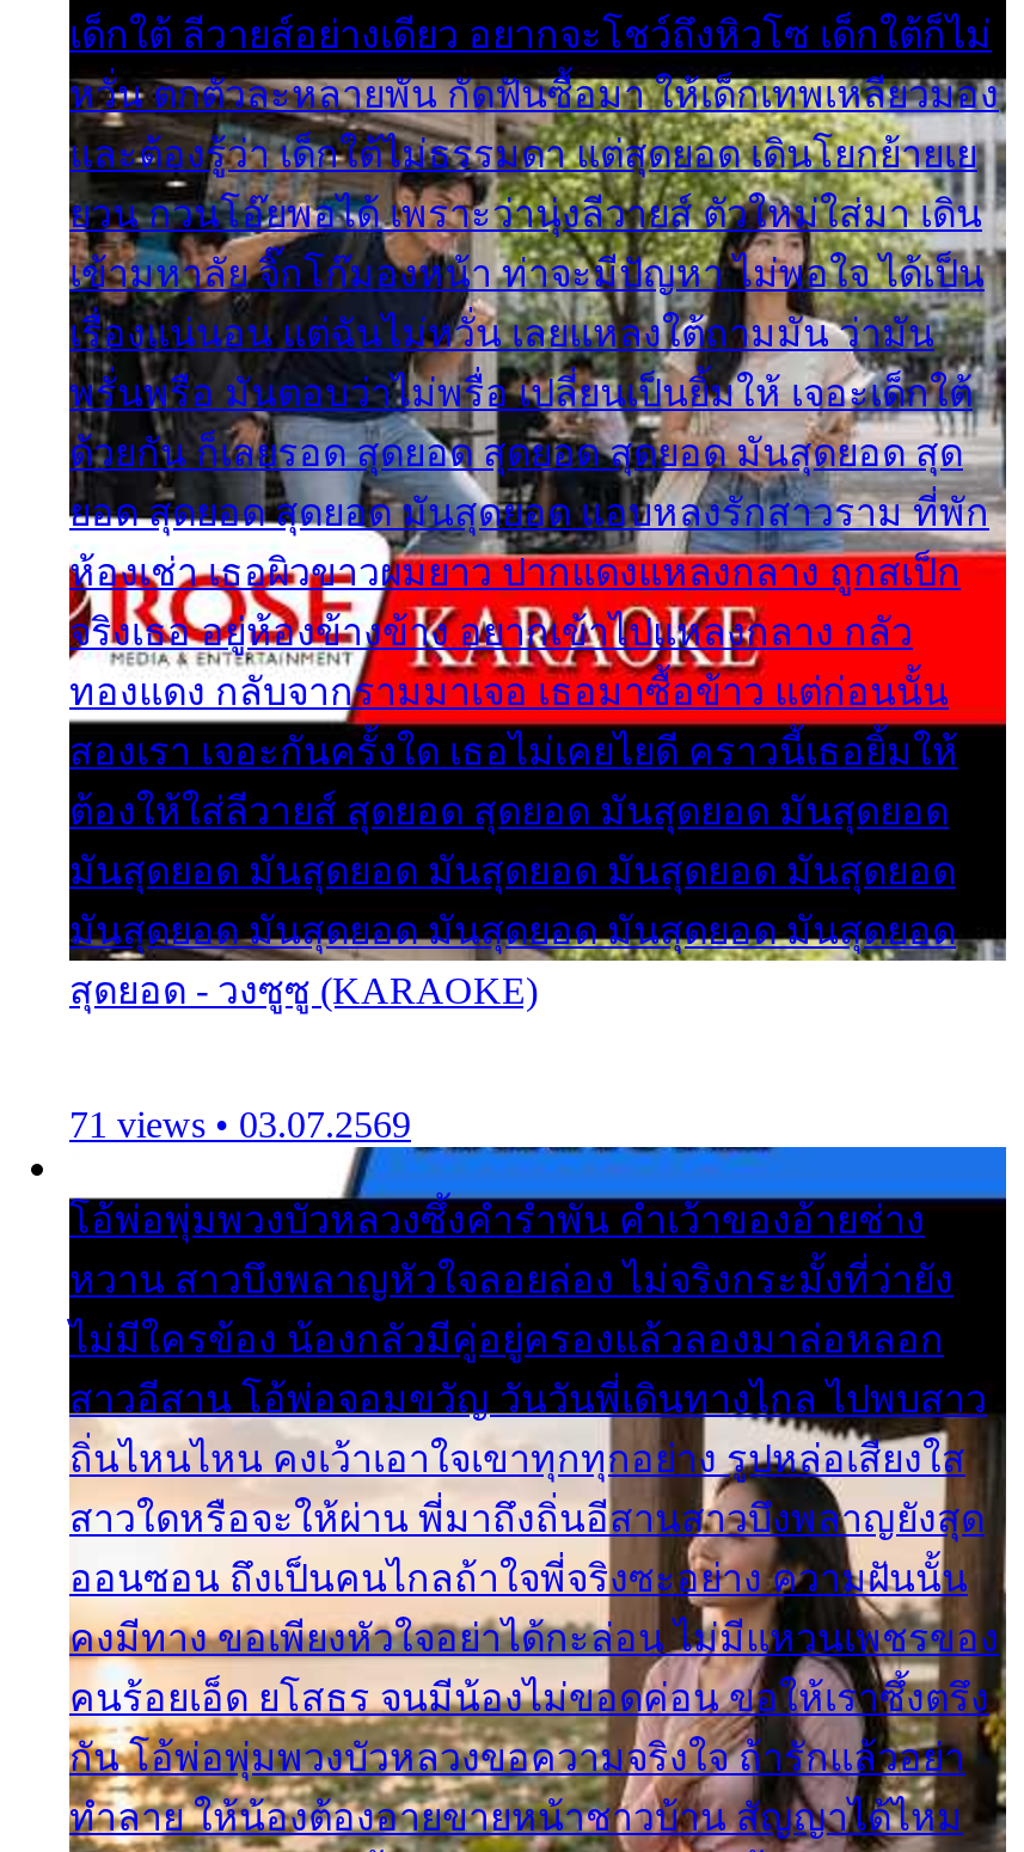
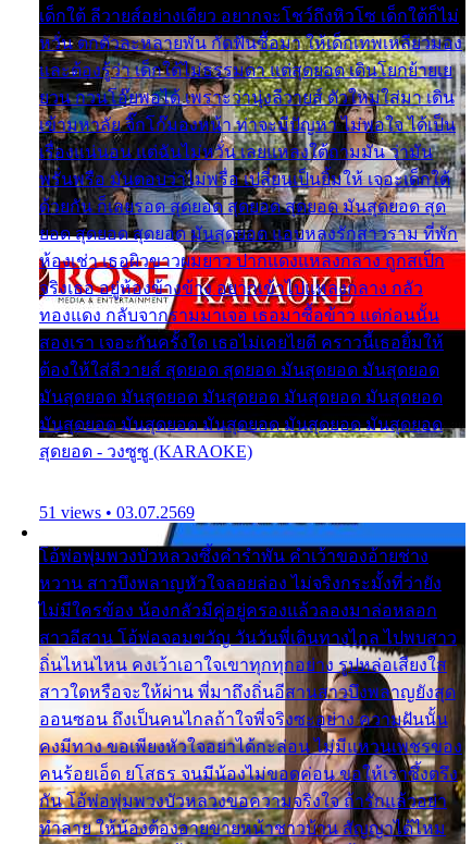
[69,1104,411,1144] 71 views • 03.07.2569 -> [39,503,195,521] 51 views • 03.07.2569

